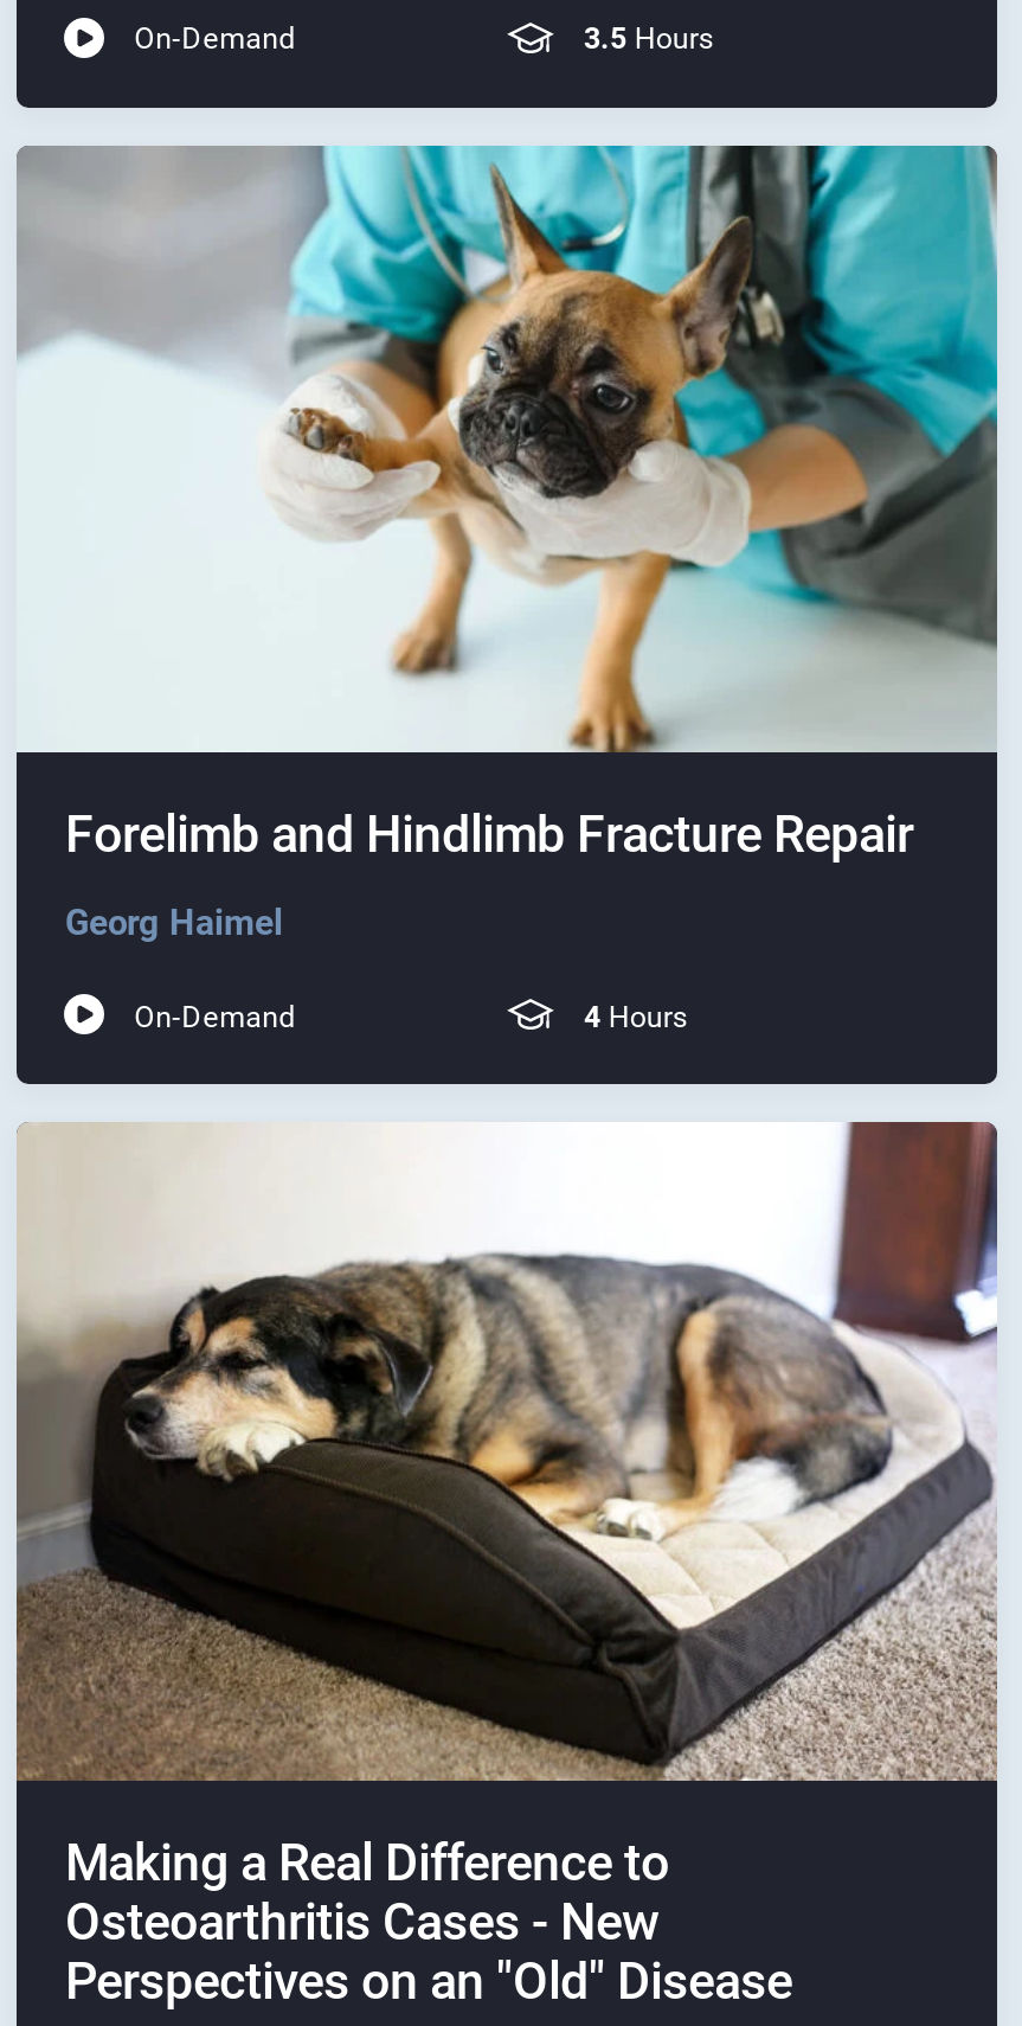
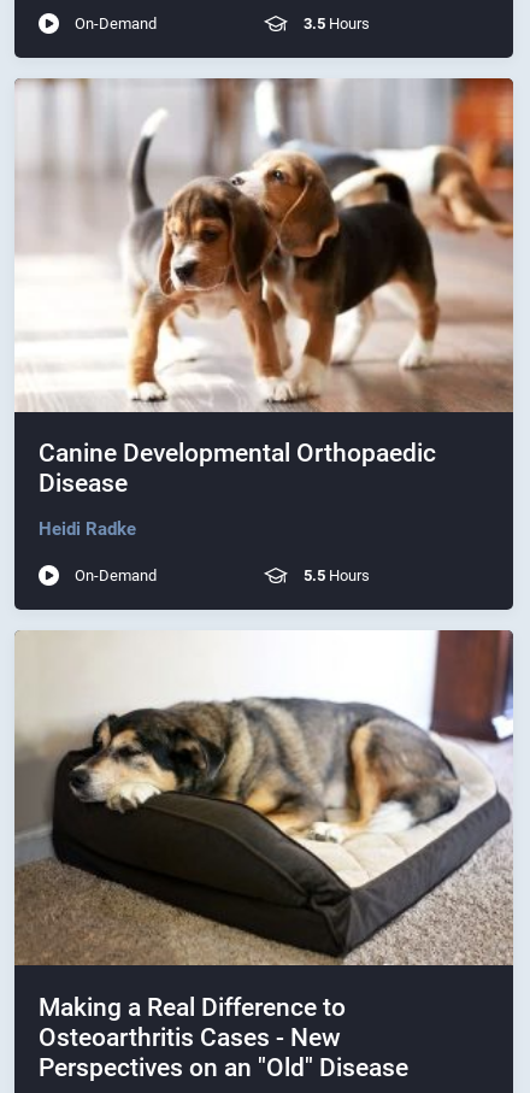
[17,143,999,865] [image] | Forelimb and Hindlimb Fracture Repair -> [14,77,514,499] [image] | Canine Developmental Orthopaedic | Disease
[65,898,283,945] Georg Haimel -> [39,516,137,540] Heidi Radke
[584,995,689,1033] 4 Hours -> [303,565,370,585] 5.5 Hours

